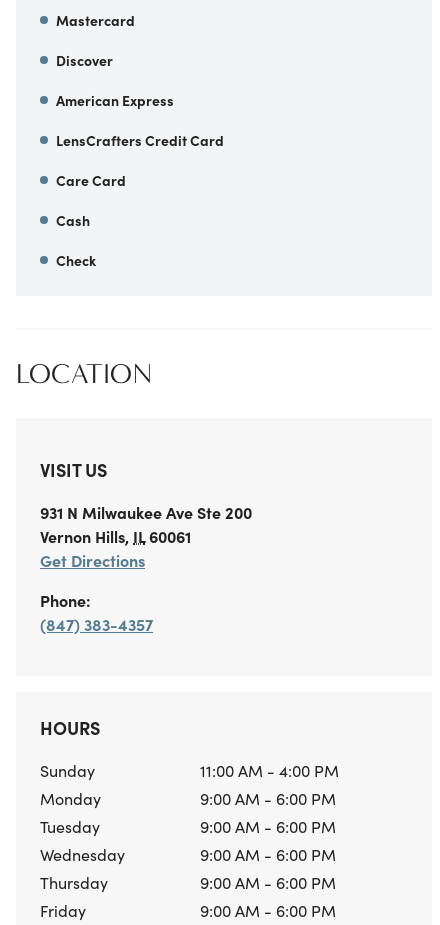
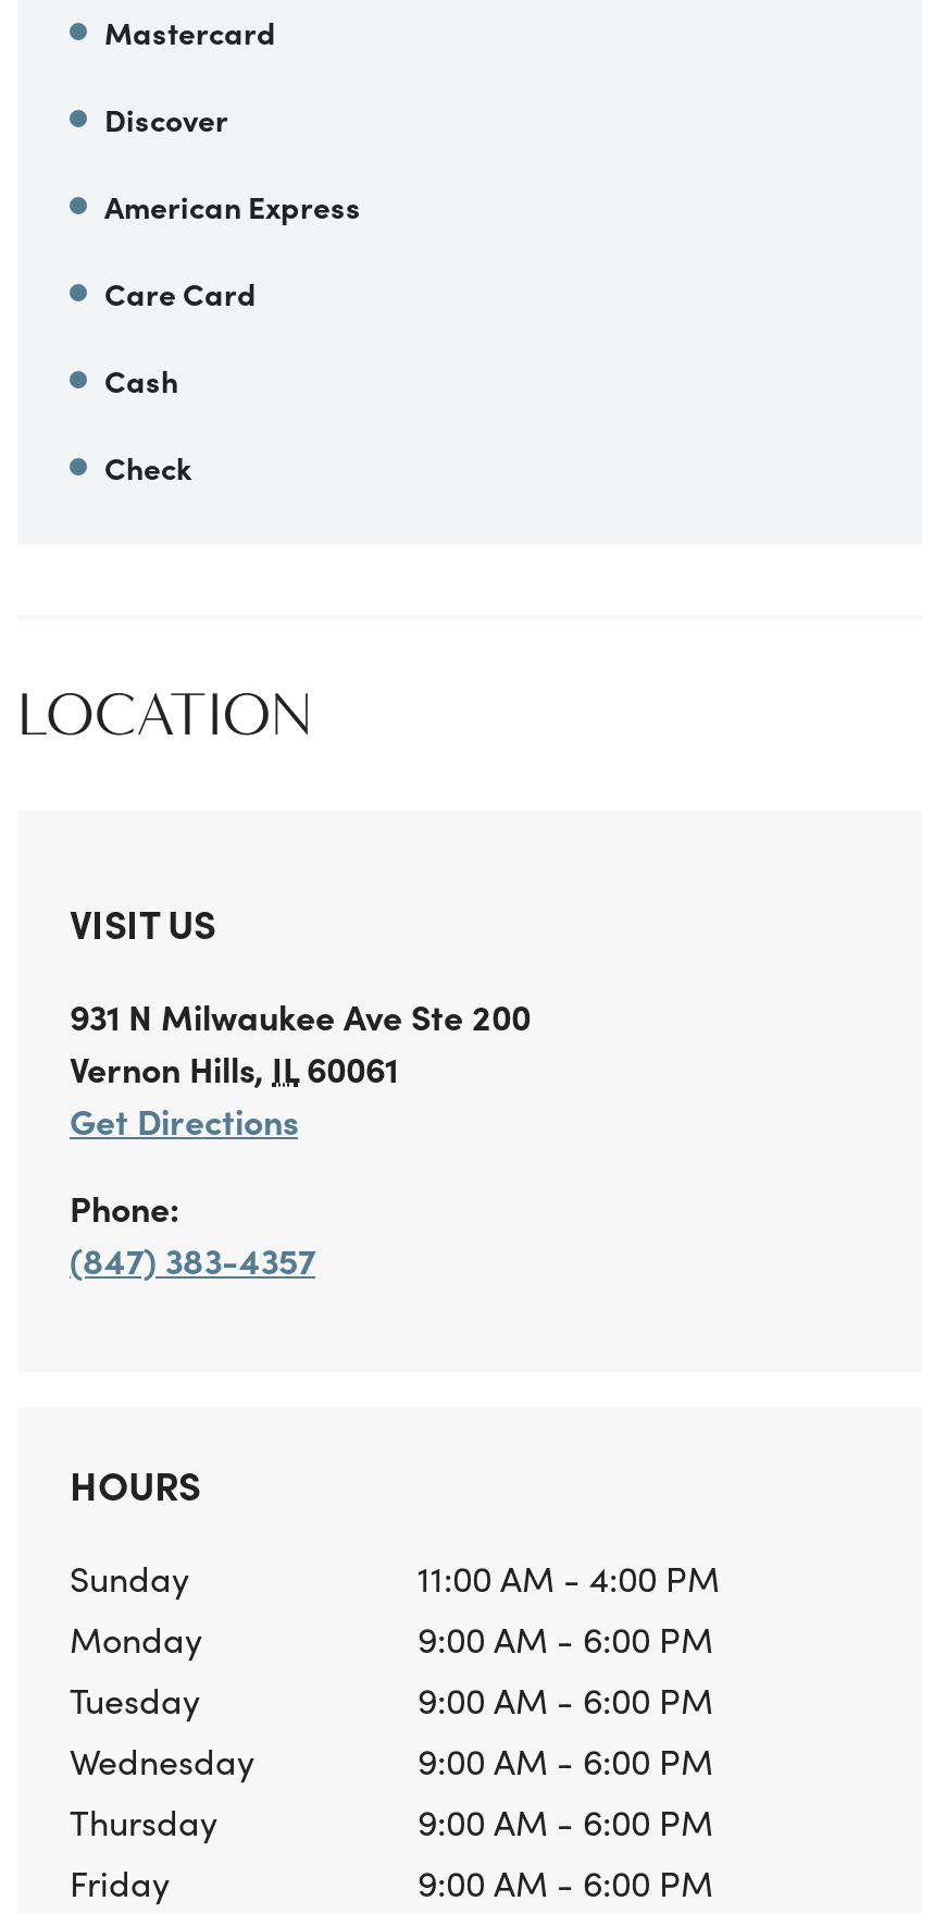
[56,130,224,150] LensCrafters Credit Card -> none

